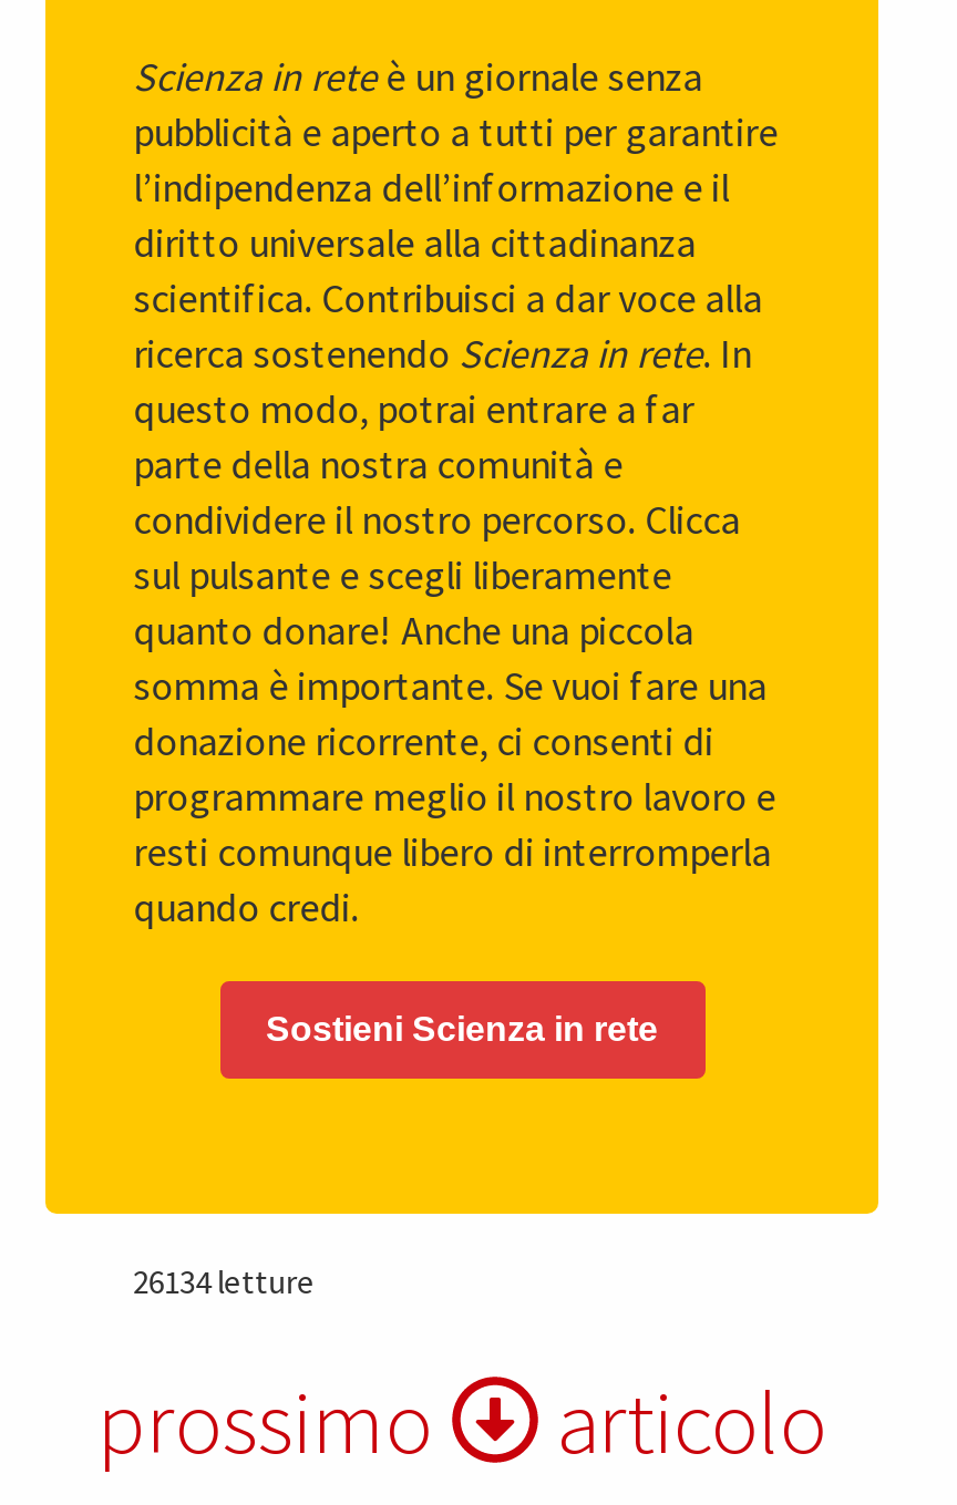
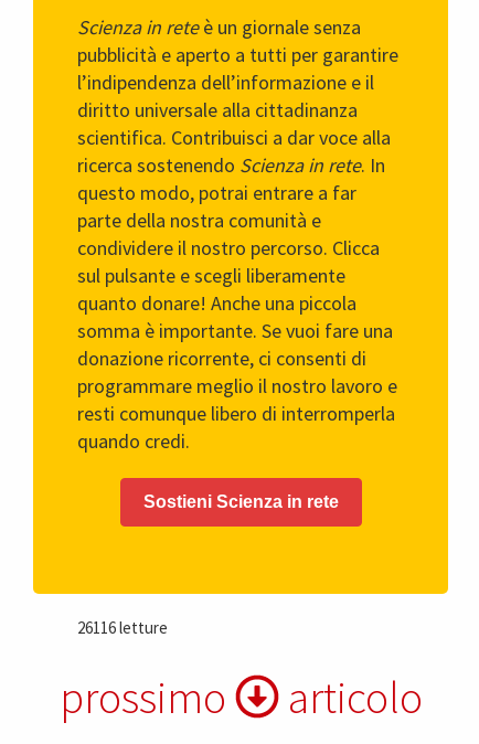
[133,1260,315,1302] 26134 letture -> [77,617,167,638] 26116 letture

